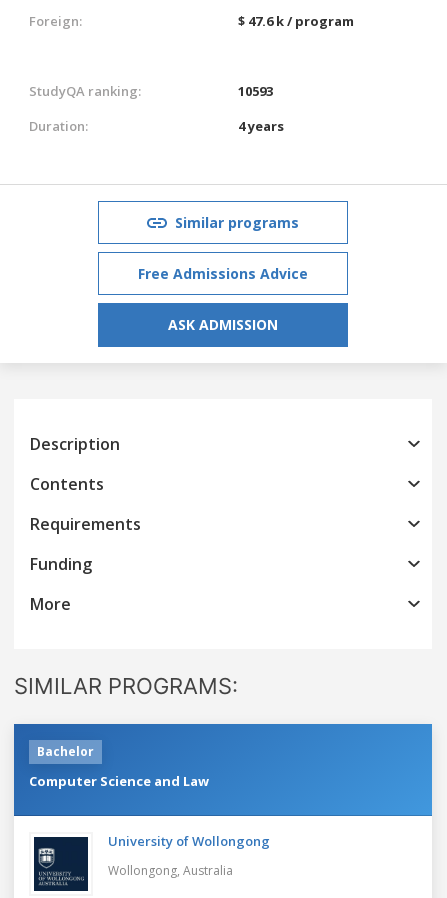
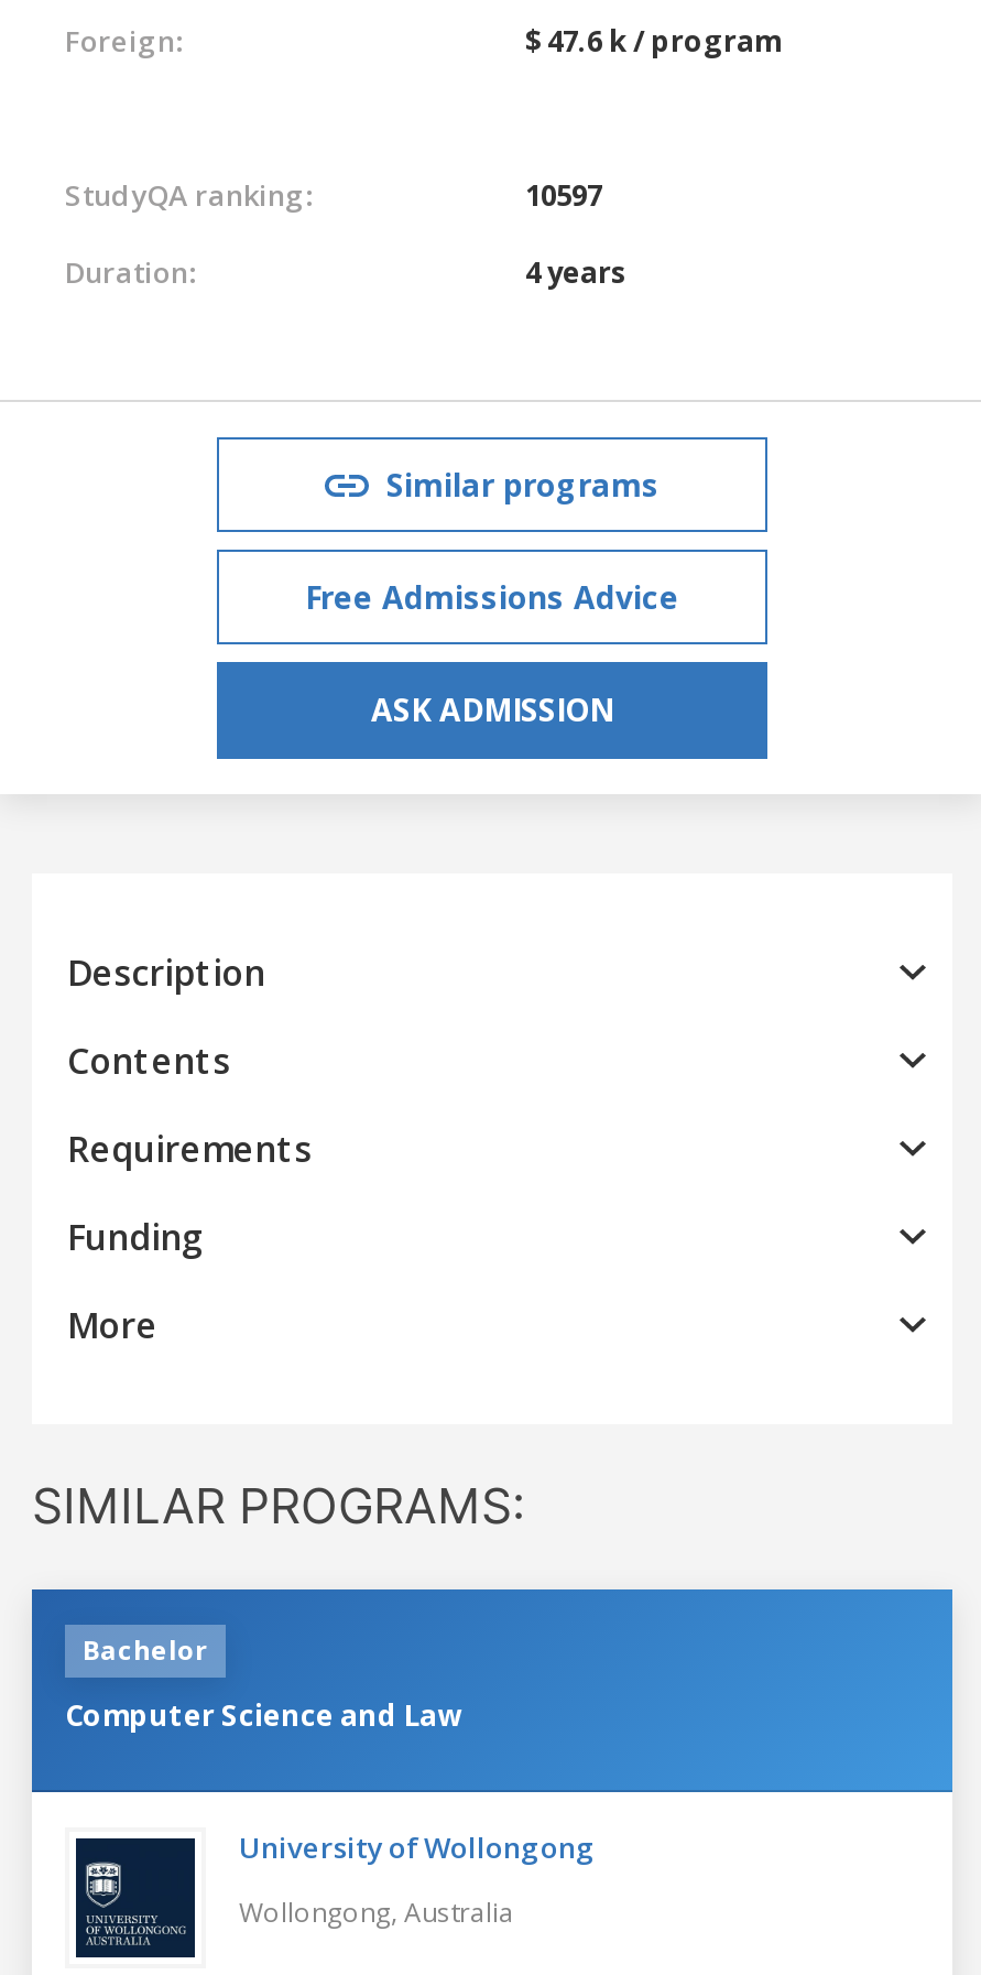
[238,82,273,100] 10593 -> [525,175,602,214] 10597

